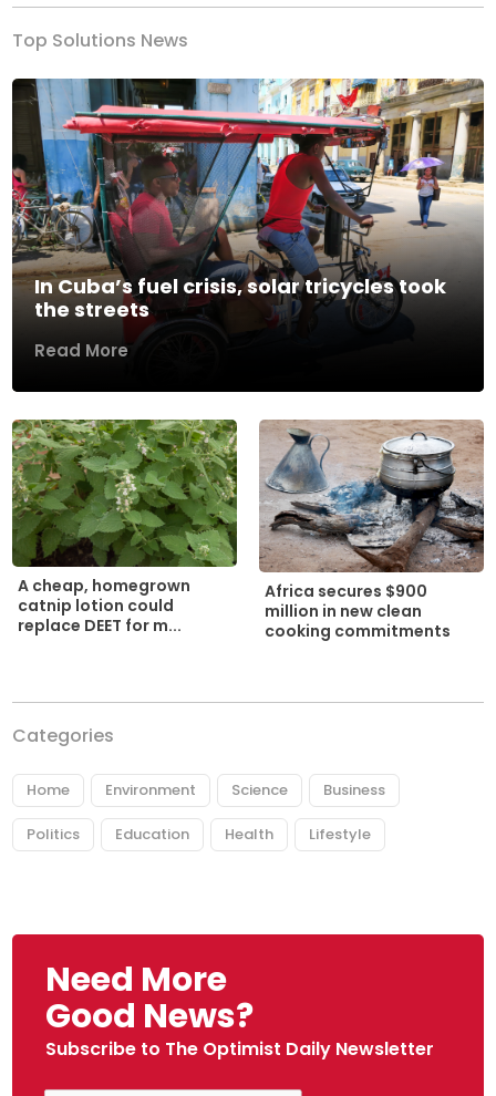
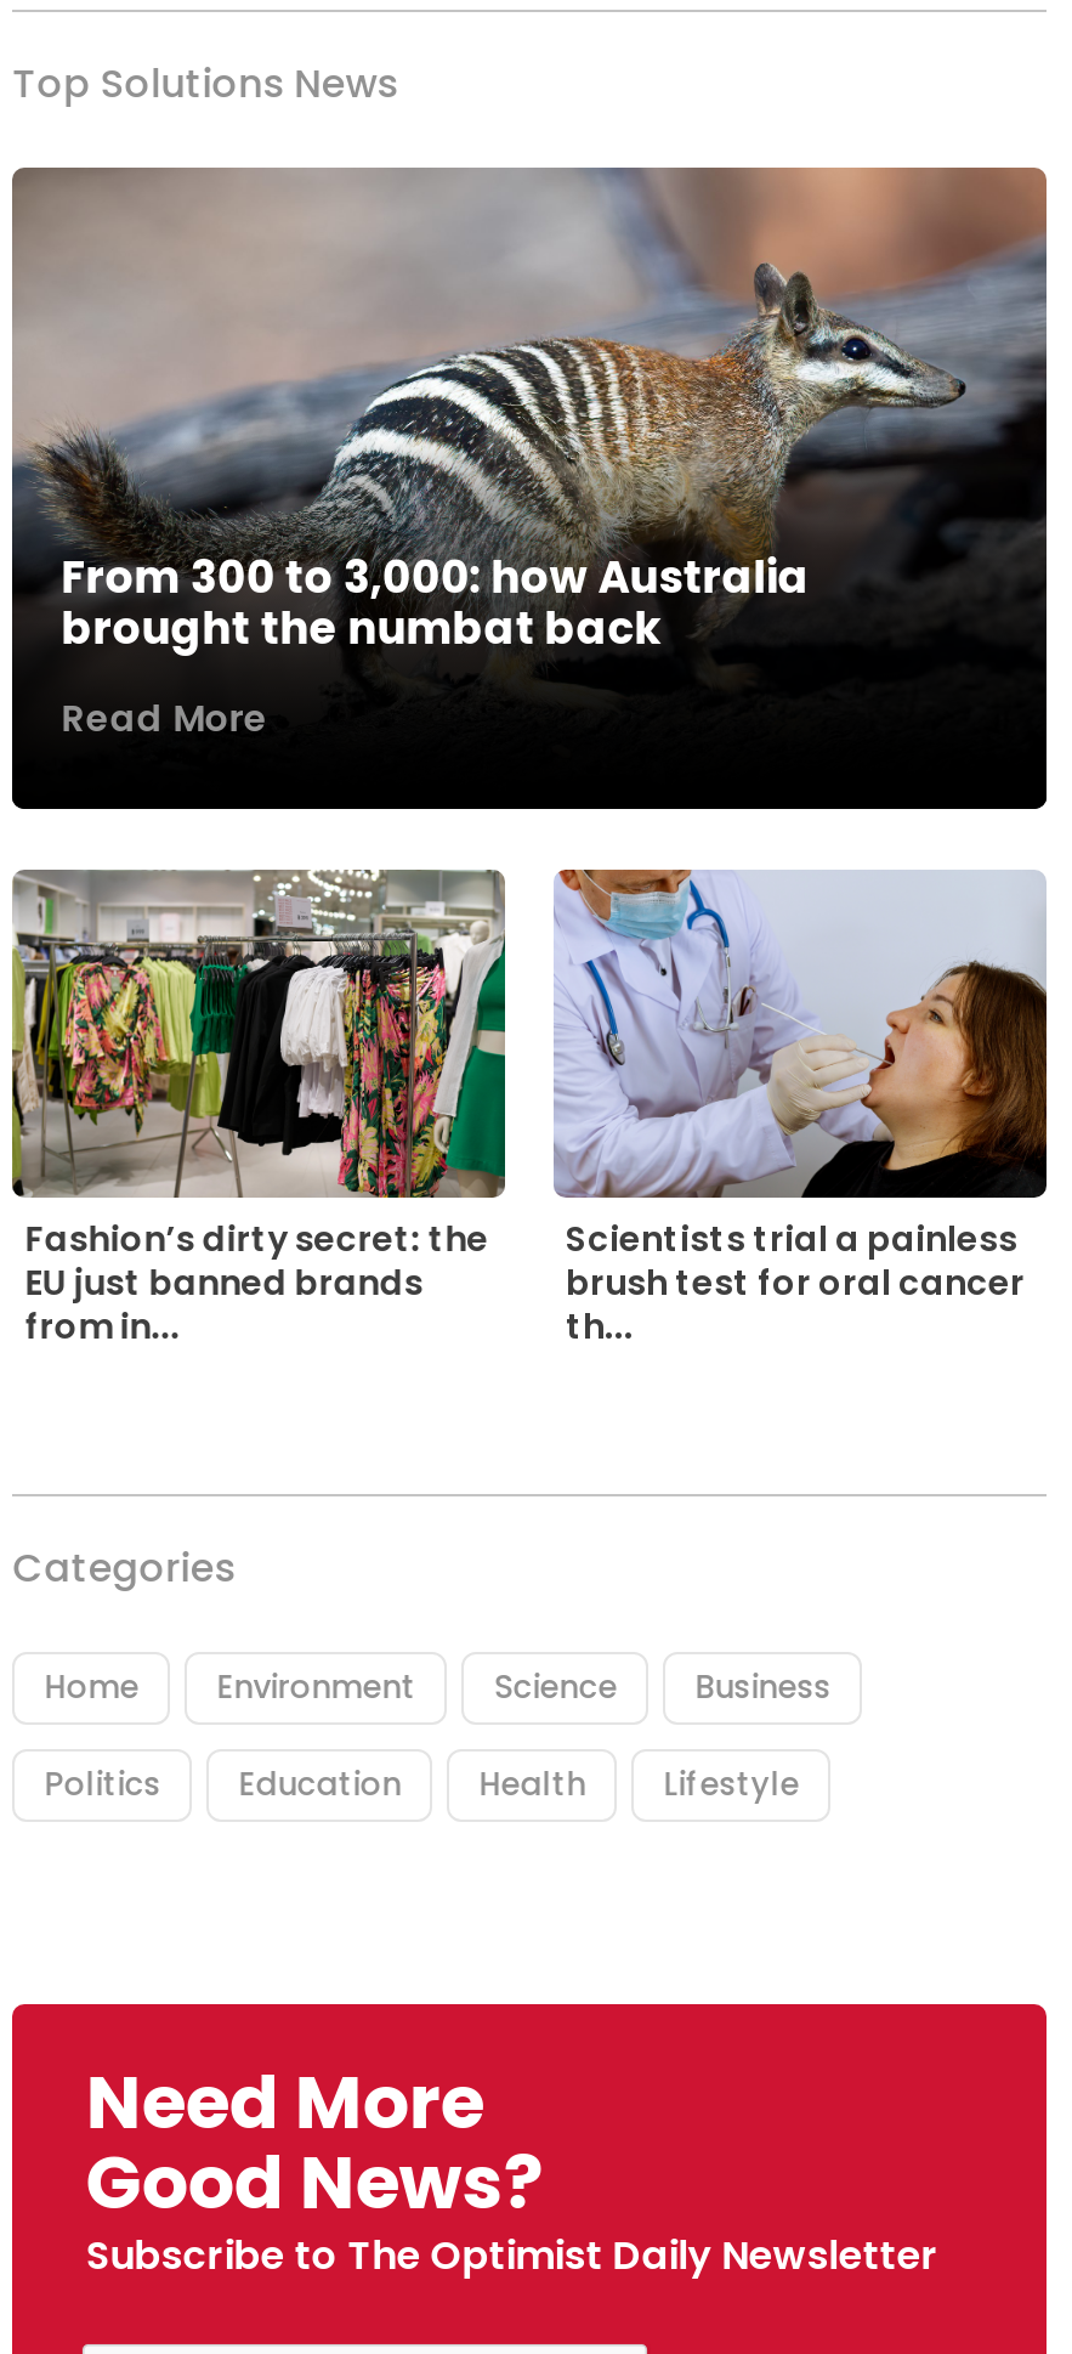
[11,77,484,323] [image] | In Cuba’s fuel crisis, solar tricycles took | the streets -> [12,165,1049,657] [image] | From 300 to 3,000: how Australia | brought the numbat back
[12,420,238,637] [image] | A cheap, homegrown | catnip lotion could | replace DEET for m... -> [12,870,507,1350] [image] | Fashion’s dirty secret: the | EU just banned brands | from in...
[259,420,485,642] [image] | Africa secures $900 | million in new clean | cooking commitments -> [554,870,1049,1350] [image] | Scientists trial a painless | brush test for oral cancer | th...

